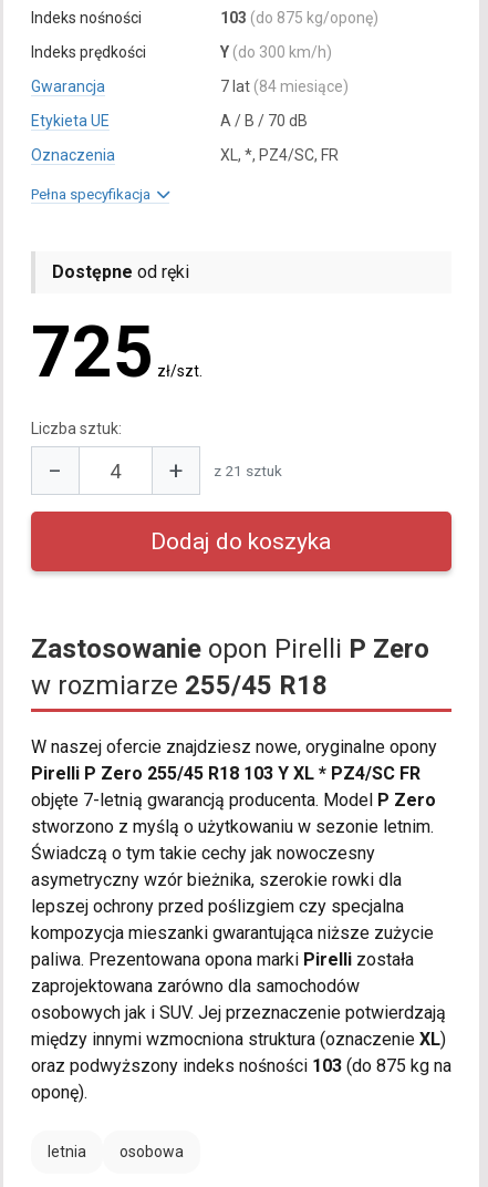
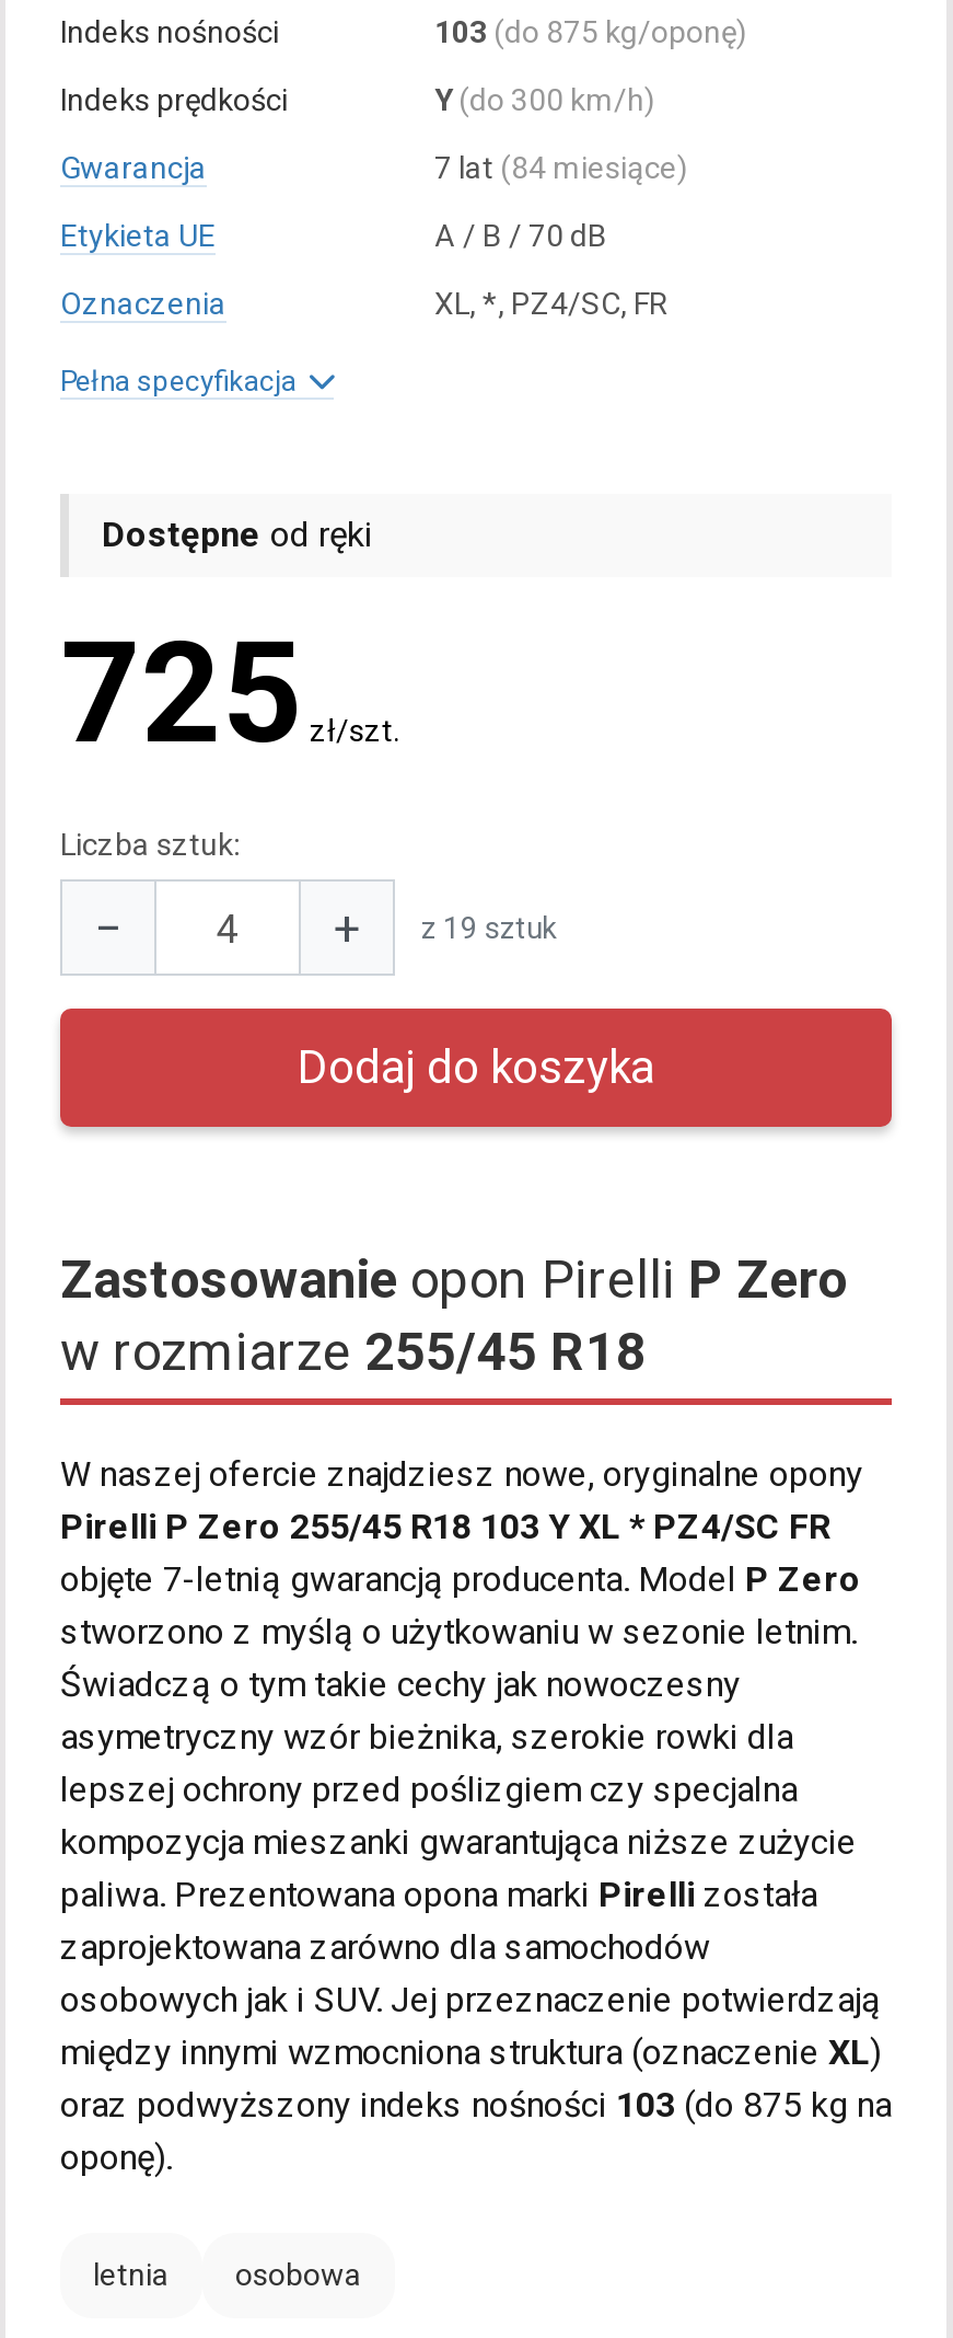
[214,461,282,479] z 21 sztuk -> [421,909,557,944] z 19 sztuk

